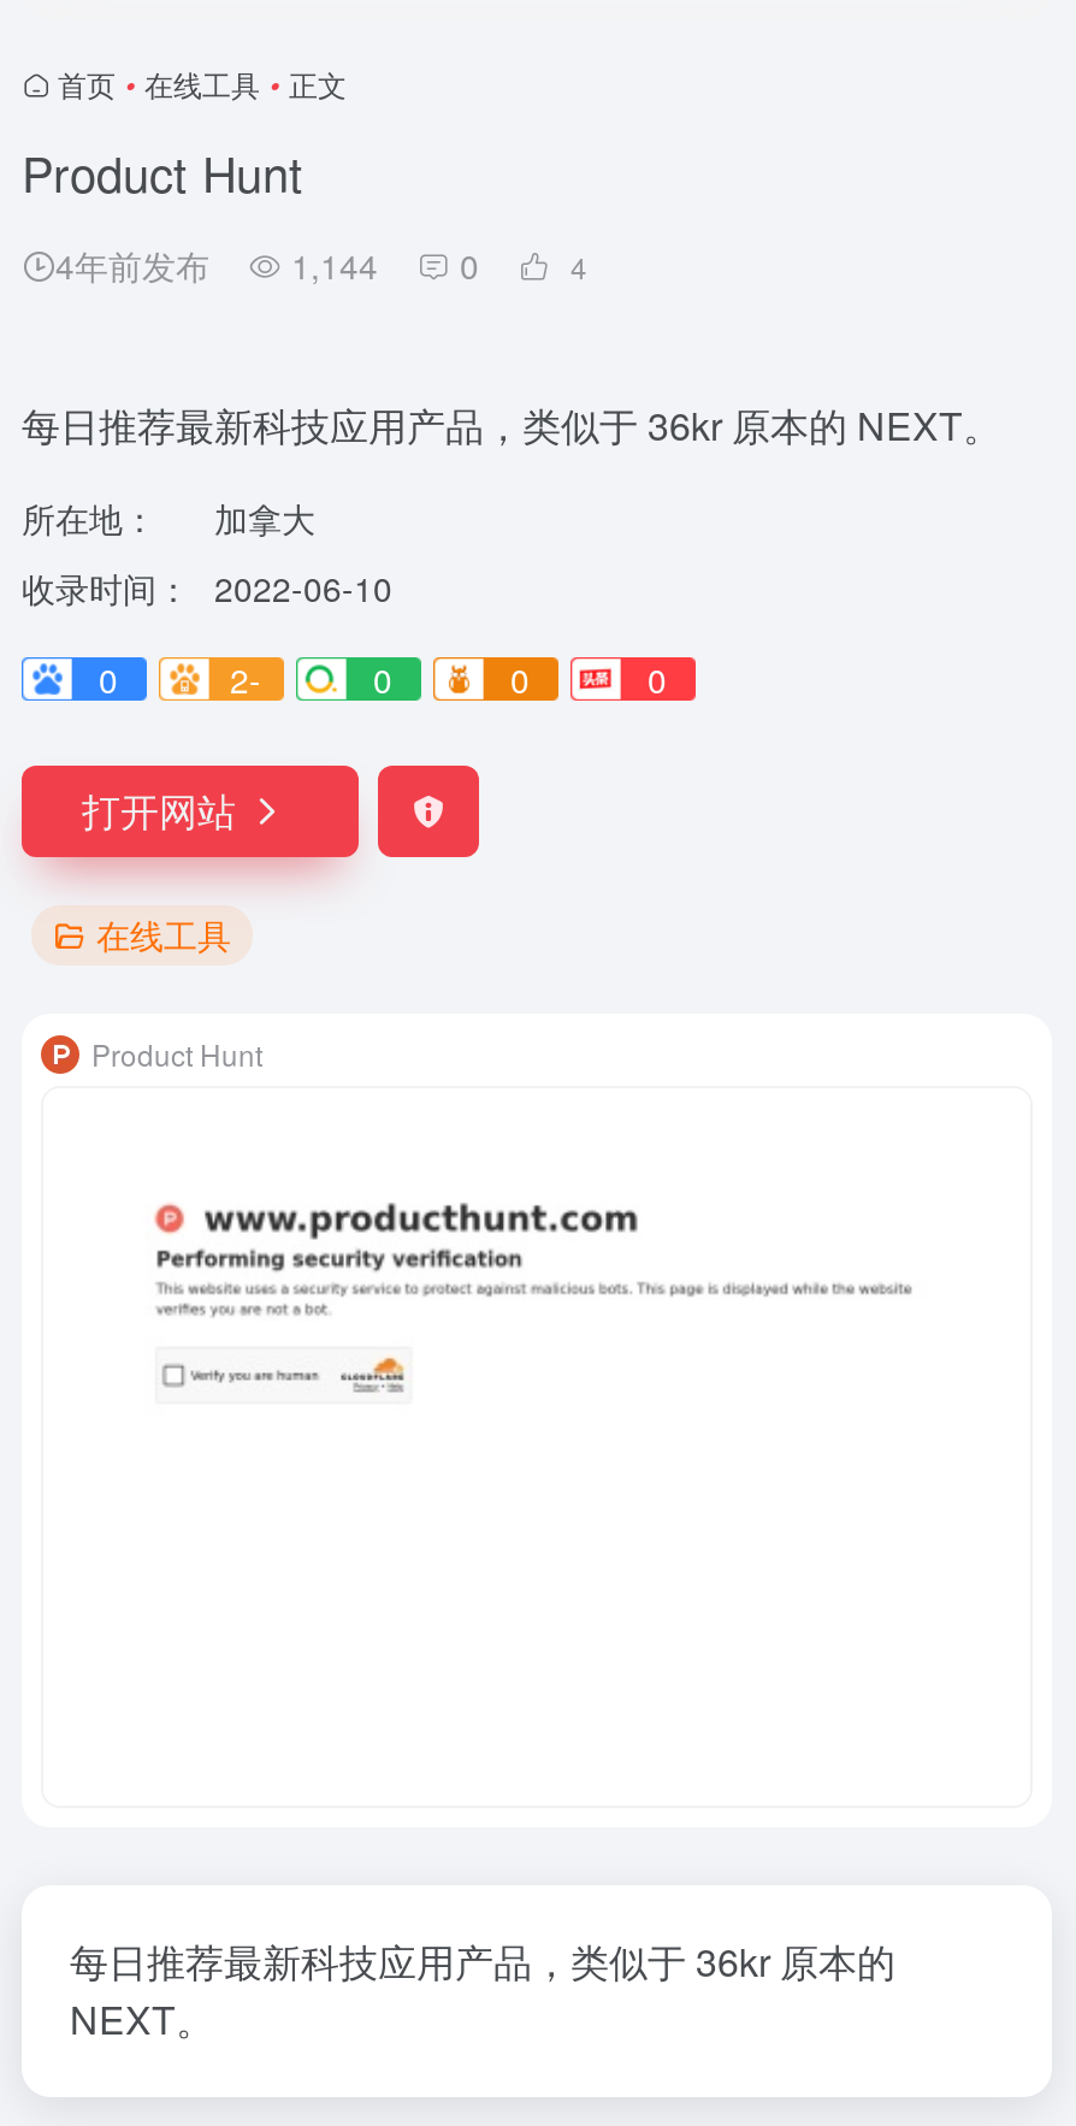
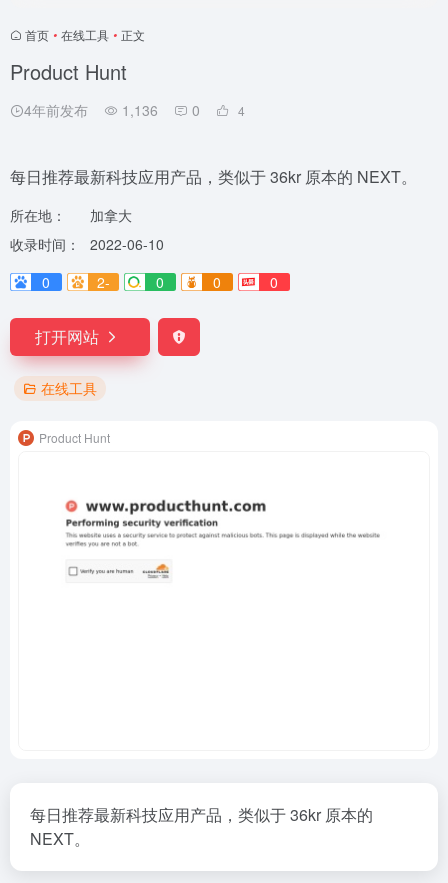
[55,241,479,289] 4年前发布 1,144 0 -> [24,100,200,120] 4年前发布 1,136 0

